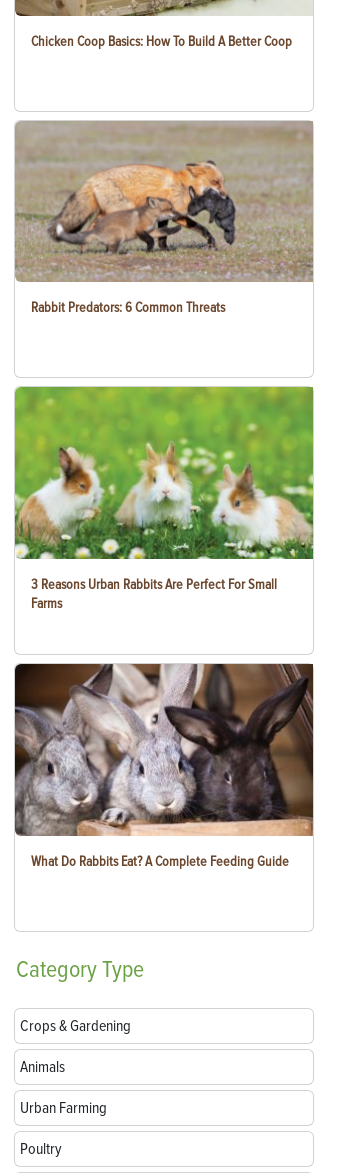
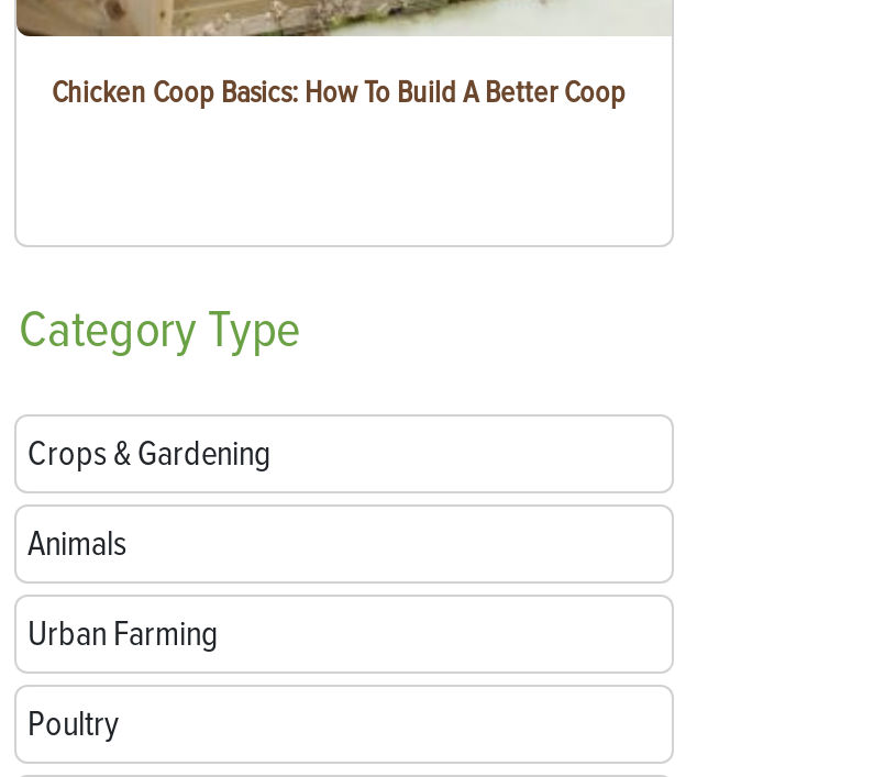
[15,120,313,316] [image] | Rabbit Predators: 6 Common Threats -> none
[14,386,314,612] [image] | 3 Reasons Urban Rabbits Are Perfect For Small | Farms -> none
[14,663,314,870] [image] | What Do Rabbits Eat? A Complete Feeding Guide -> none

